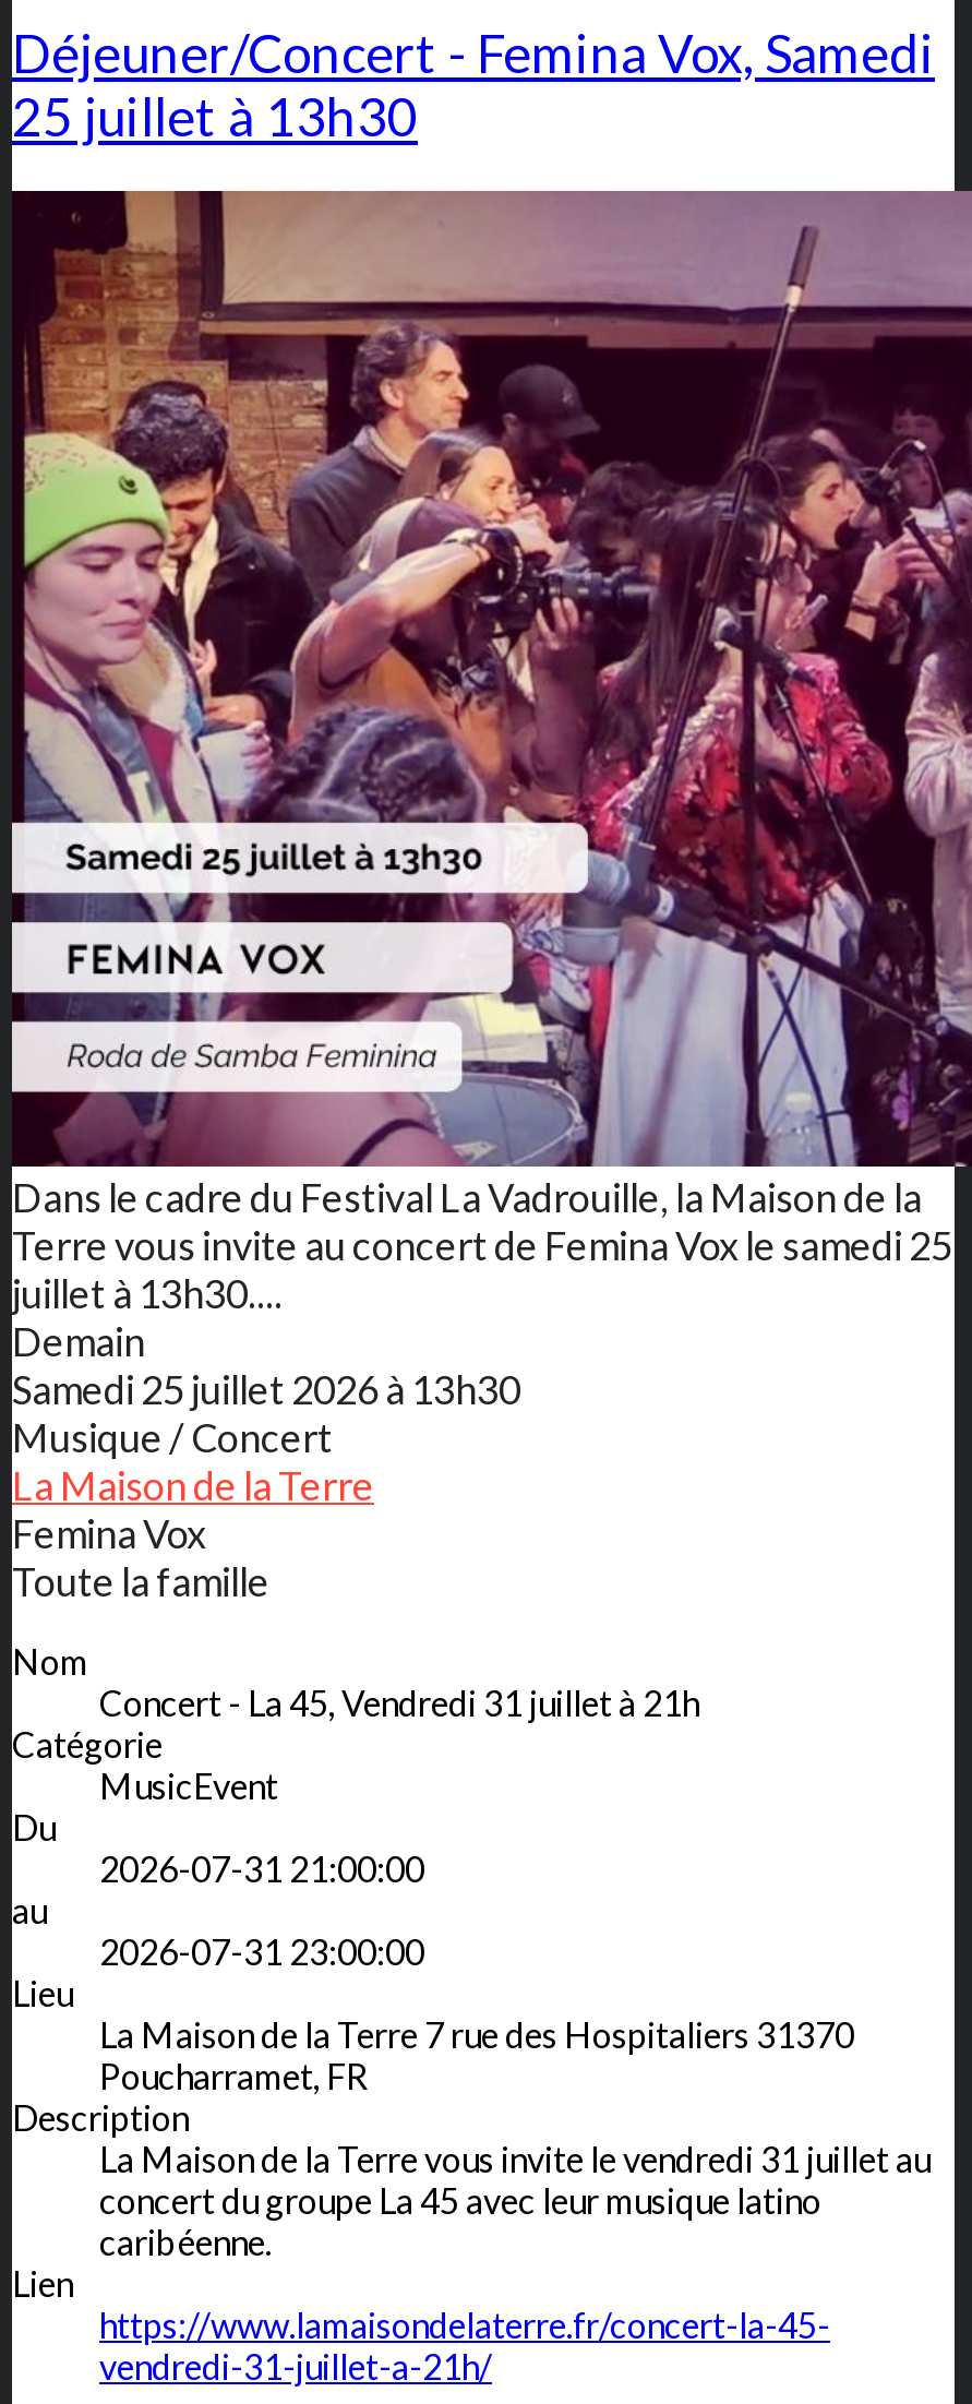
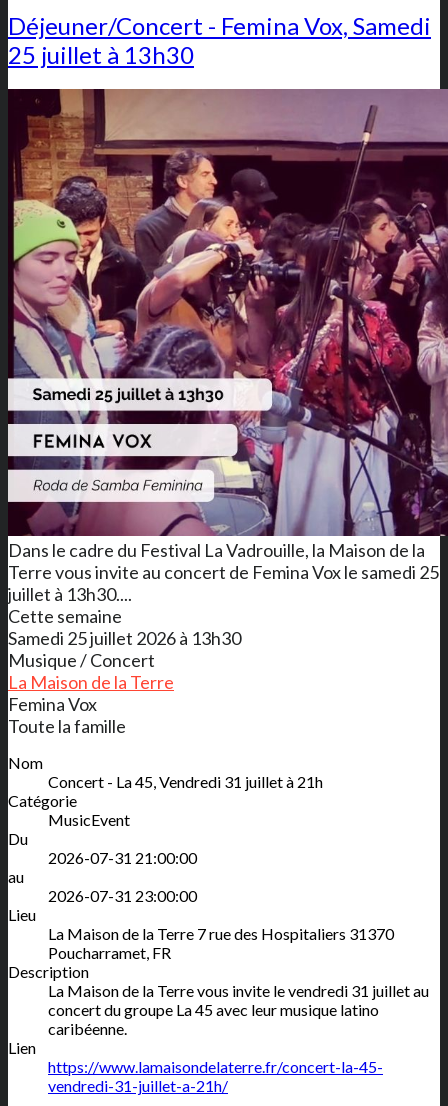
[12,1316,145,1364] Demain -> [8,605,122,627] Cette semaine

